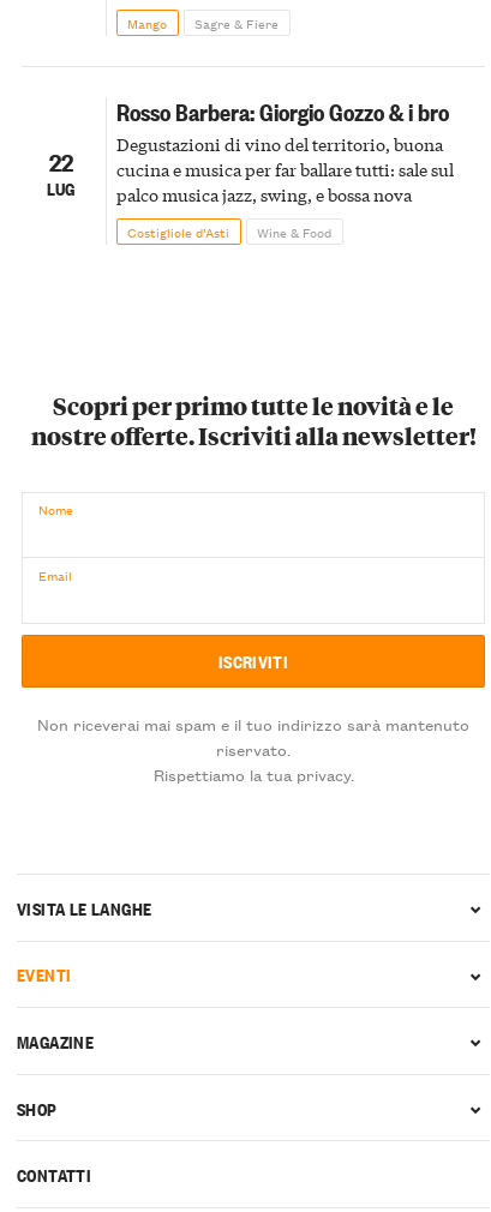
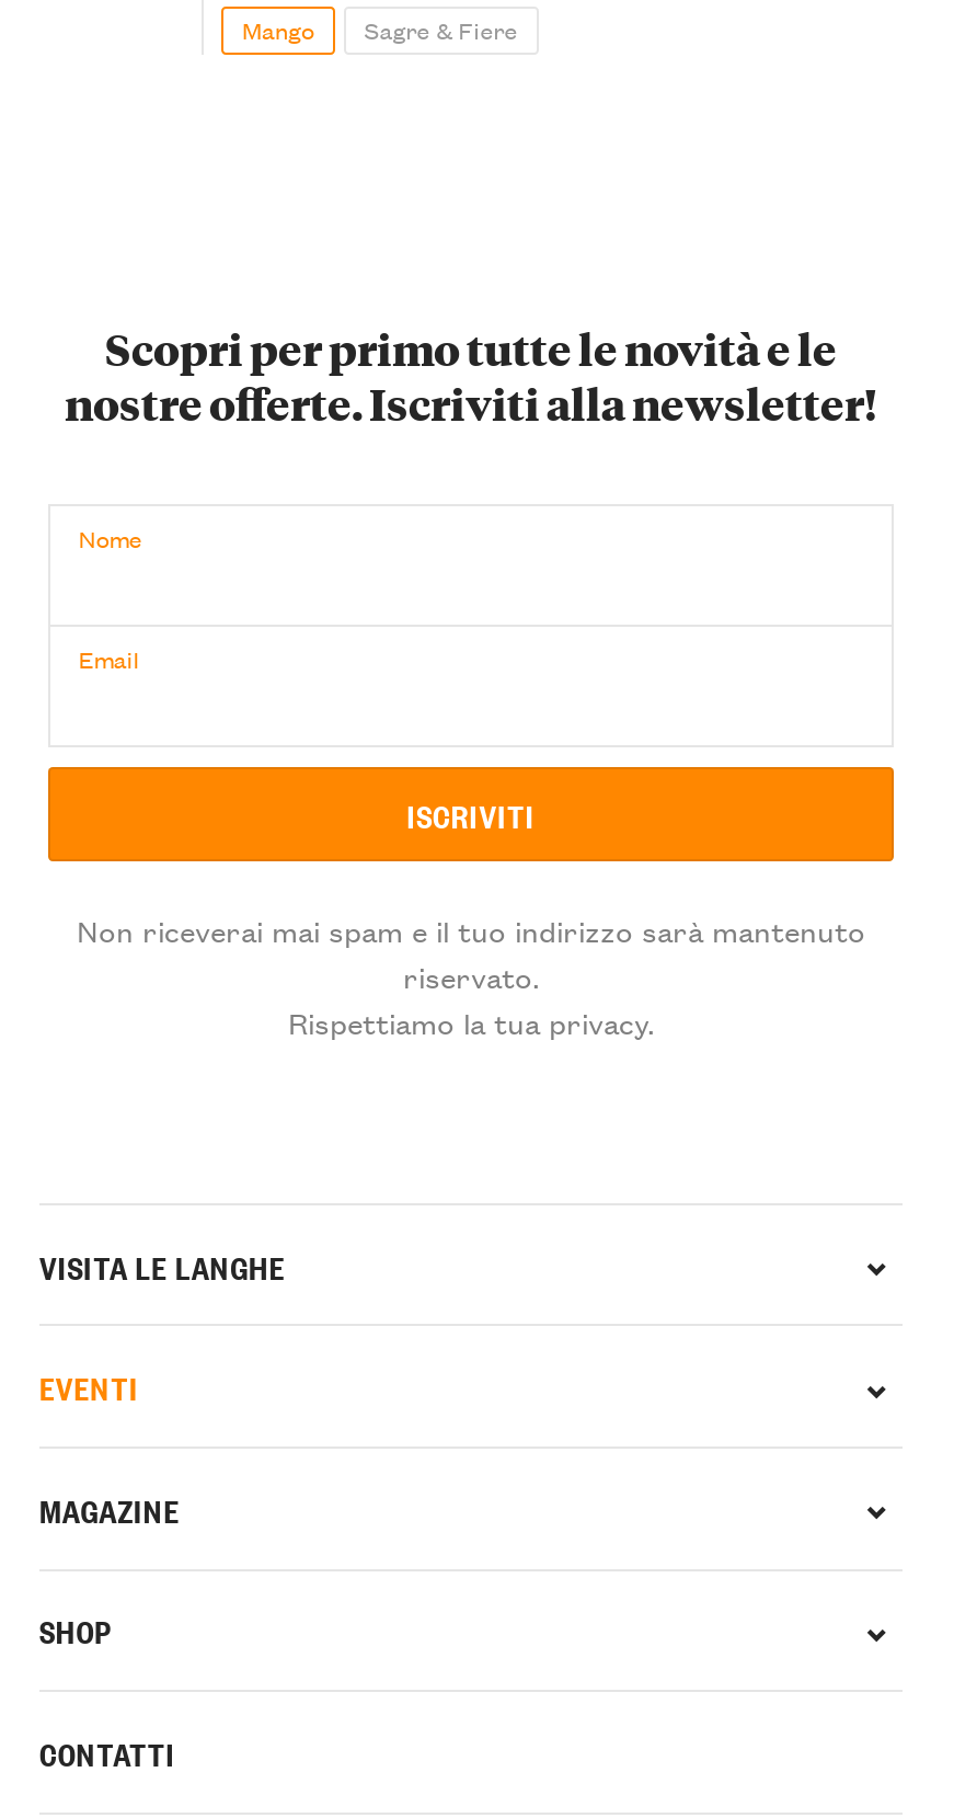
[116,94,454,242] Rosso Barbera: Giorgio Gozzo & i bro | Degustazioni di vino del territorio, buona | cucina e musica per far ballare tutti: sale sul | palco musica jazz, swing, e bossa nova | Costigliole d’Asti | Wine & Food -> none
[46,145,76,201] 22 | LUG -> none

